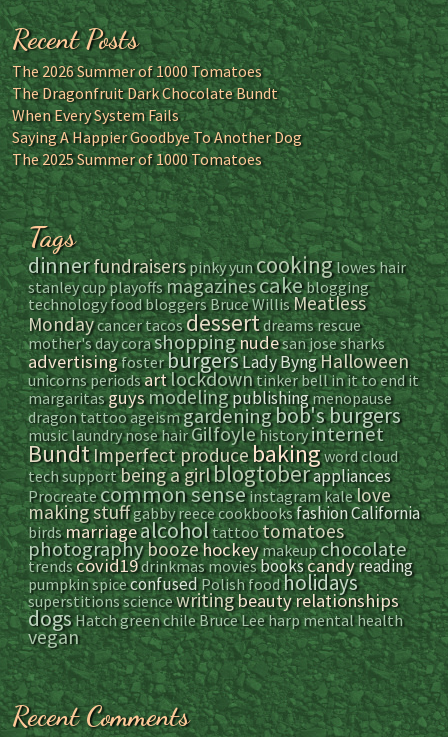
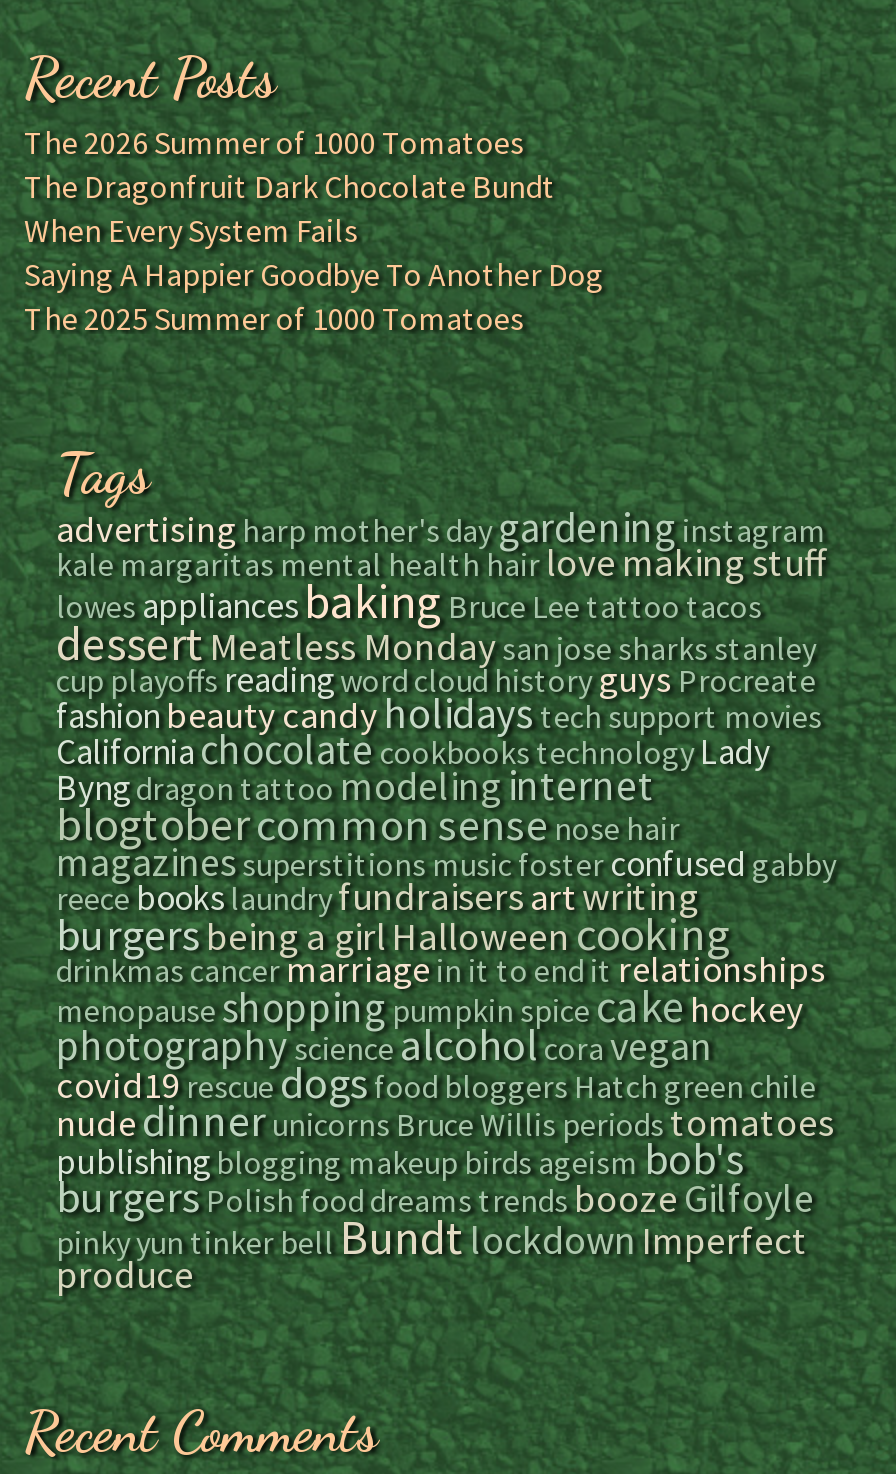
[28,250,420,649] dinner fundraisers pinky yun cooking lowes hair | stanley cup playoffs magazines cake blogging | technology food bloggers Bruce Willis Meatless | Monday cancer tacos dessert dreams rescue | mother's day cora shopping nude san jose sharks | advertising foster burgers Lady Byng Halloween | unicorns periods art lockdown tinker bell in it to end it | margaritas guys modeling publishing menopause | dragon tattoo ageism gardening bob's burgers | music laundry nose hair Gilfoyle history internet | Bundt Imperfect produce baking word cloud | tech support being a girl blogtober appliances | Procreate common sense instagram kale love | making stuff gabby reece cookbooks fashion California | birds marriage alcohol tattoo tomatoes | photography booze hockey makeup chocolate | trends covid19 drinkmas movies books candy reading | pumpkin spice confused Polish food holidays | superstitions science writing beauty relationships | dogs Hatch green chile Bruce Lee harp mental health | vegan -> [56,502,836,1298] advertising harp mother's day gardening instagram | kale margaritas mental health hair love making stuff | lowes appliances baking Bruce Lee tattoo tacos | dessert Meatless Monday san jose sharks stanley | cup playoffs reading word cloud history guys Procreate | fashion beauty candy holidays tech support movies | California chocolate cookbooks technology Lady | Byng dragon tattoo modeling internet | blogtober common sense nose hair | magazines superstitions music foster confused gabby | reece books laundry fundraisers art writing | burgers being a girl Halloween cooking | drinkmas cancer marriage in it to end it relationships | menopause shopping pumpkin spice cake hockey | photography science alcohol cora vegan | covid19 rescue dogs food bloggers Hatch green chile | nude dinner unicorns Bruce Willis periods tomatoes | publishing blogging makeup birds ageism bob's | burgers Polish food dreams trends booze Gilfoyle | pinky yun tinker bell Bundt lockdown Imperfect | produce

